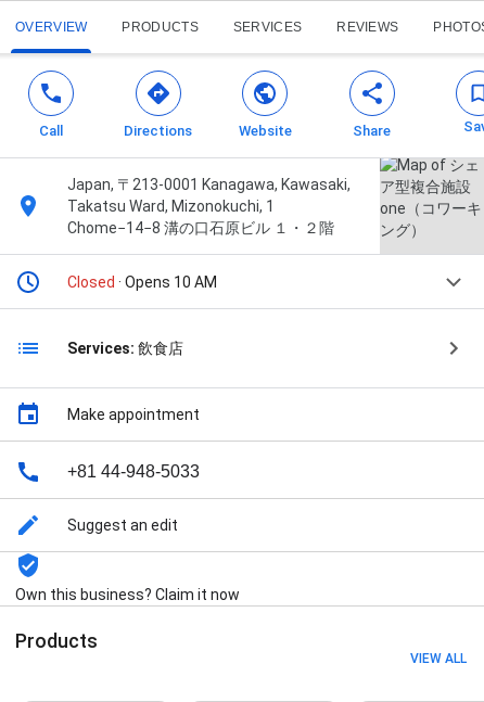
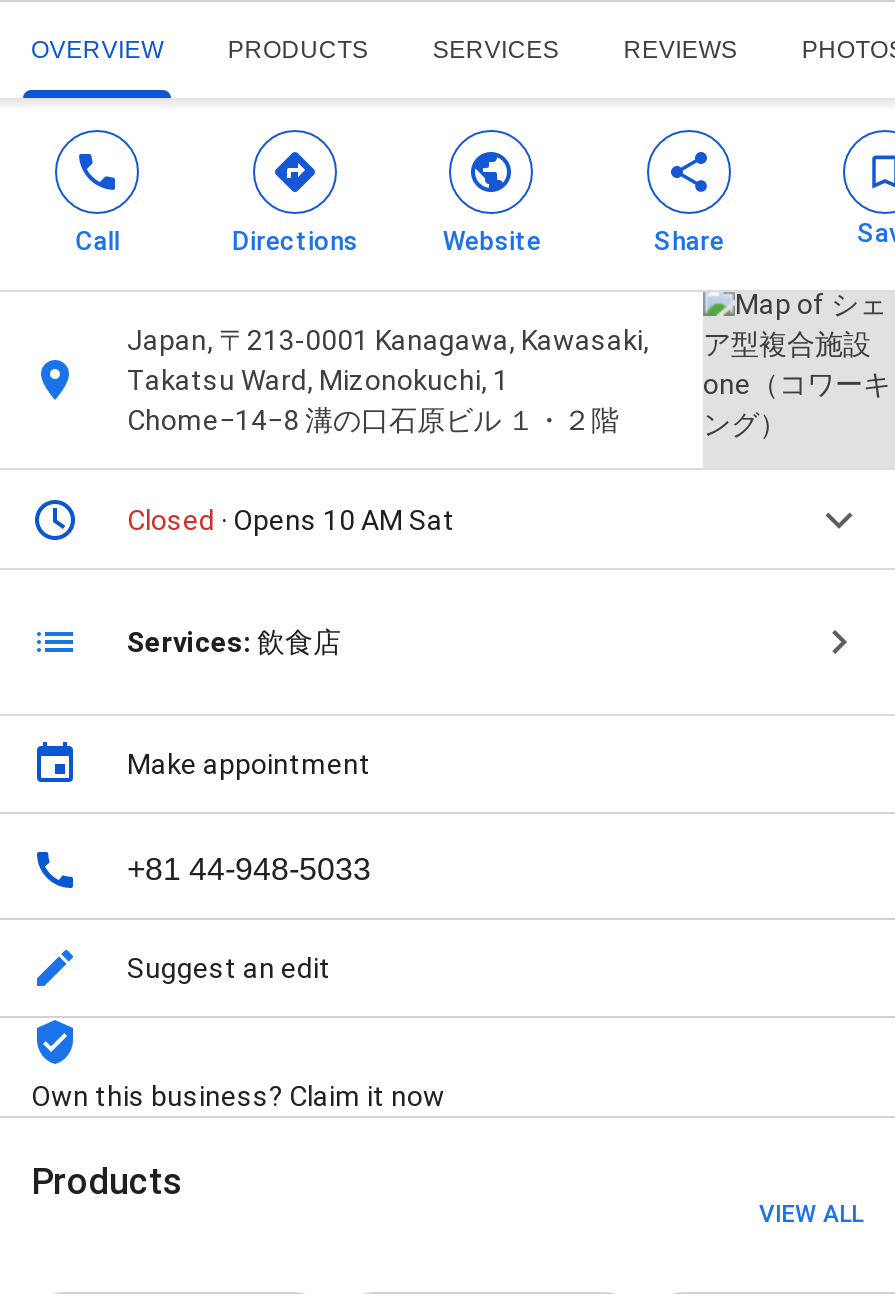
[67,274,217,291] Closed · Opens 10 AM -> [127,504,455,536] Closed · Opens 10 AM Sat

